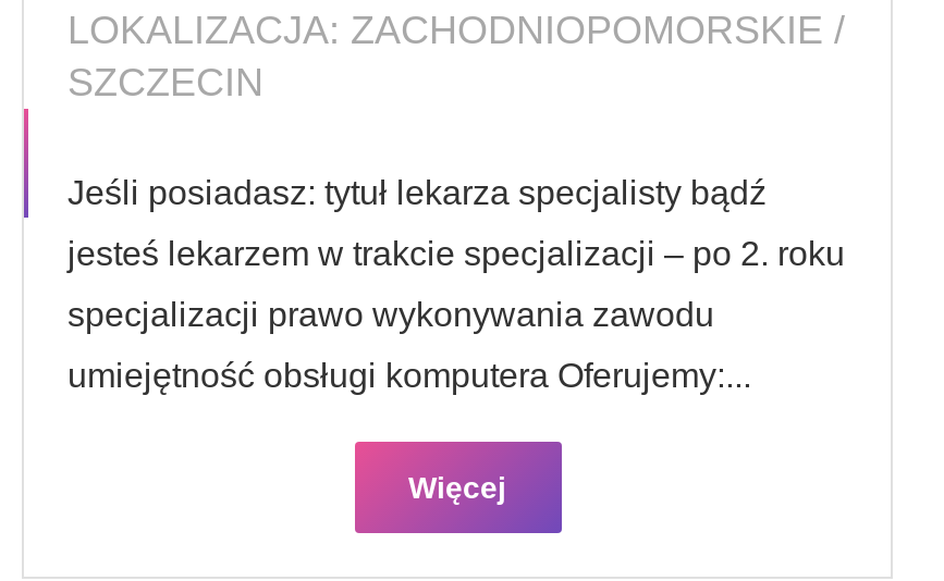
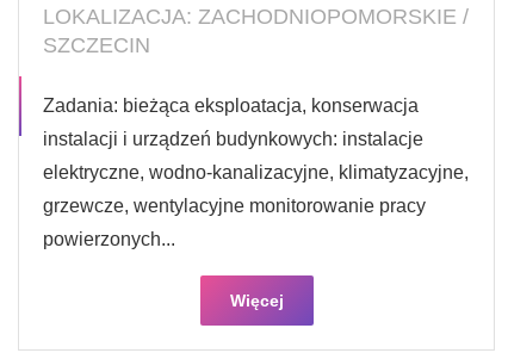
[68,174,845,394] Jeśli posiadasz: tytuł lekarza specjalisty bądź | jesteś lekarzem w trakcie specjalizacji – po 2. roku | specjalizacji prawo wykonywania zawodu | umiejętność obsługi komputera Oferujemy:... -> [43,95,469,249] Zadania: bieżąca eksploatacja, konserwacja | instalacji i urządzeń budynkowych: instalacje | elektryczne, wodno-kanalizacyjne, klimatyzacyjne, | grzewcze, wentylacyjne monitorowanie pracy | powierzonych...

